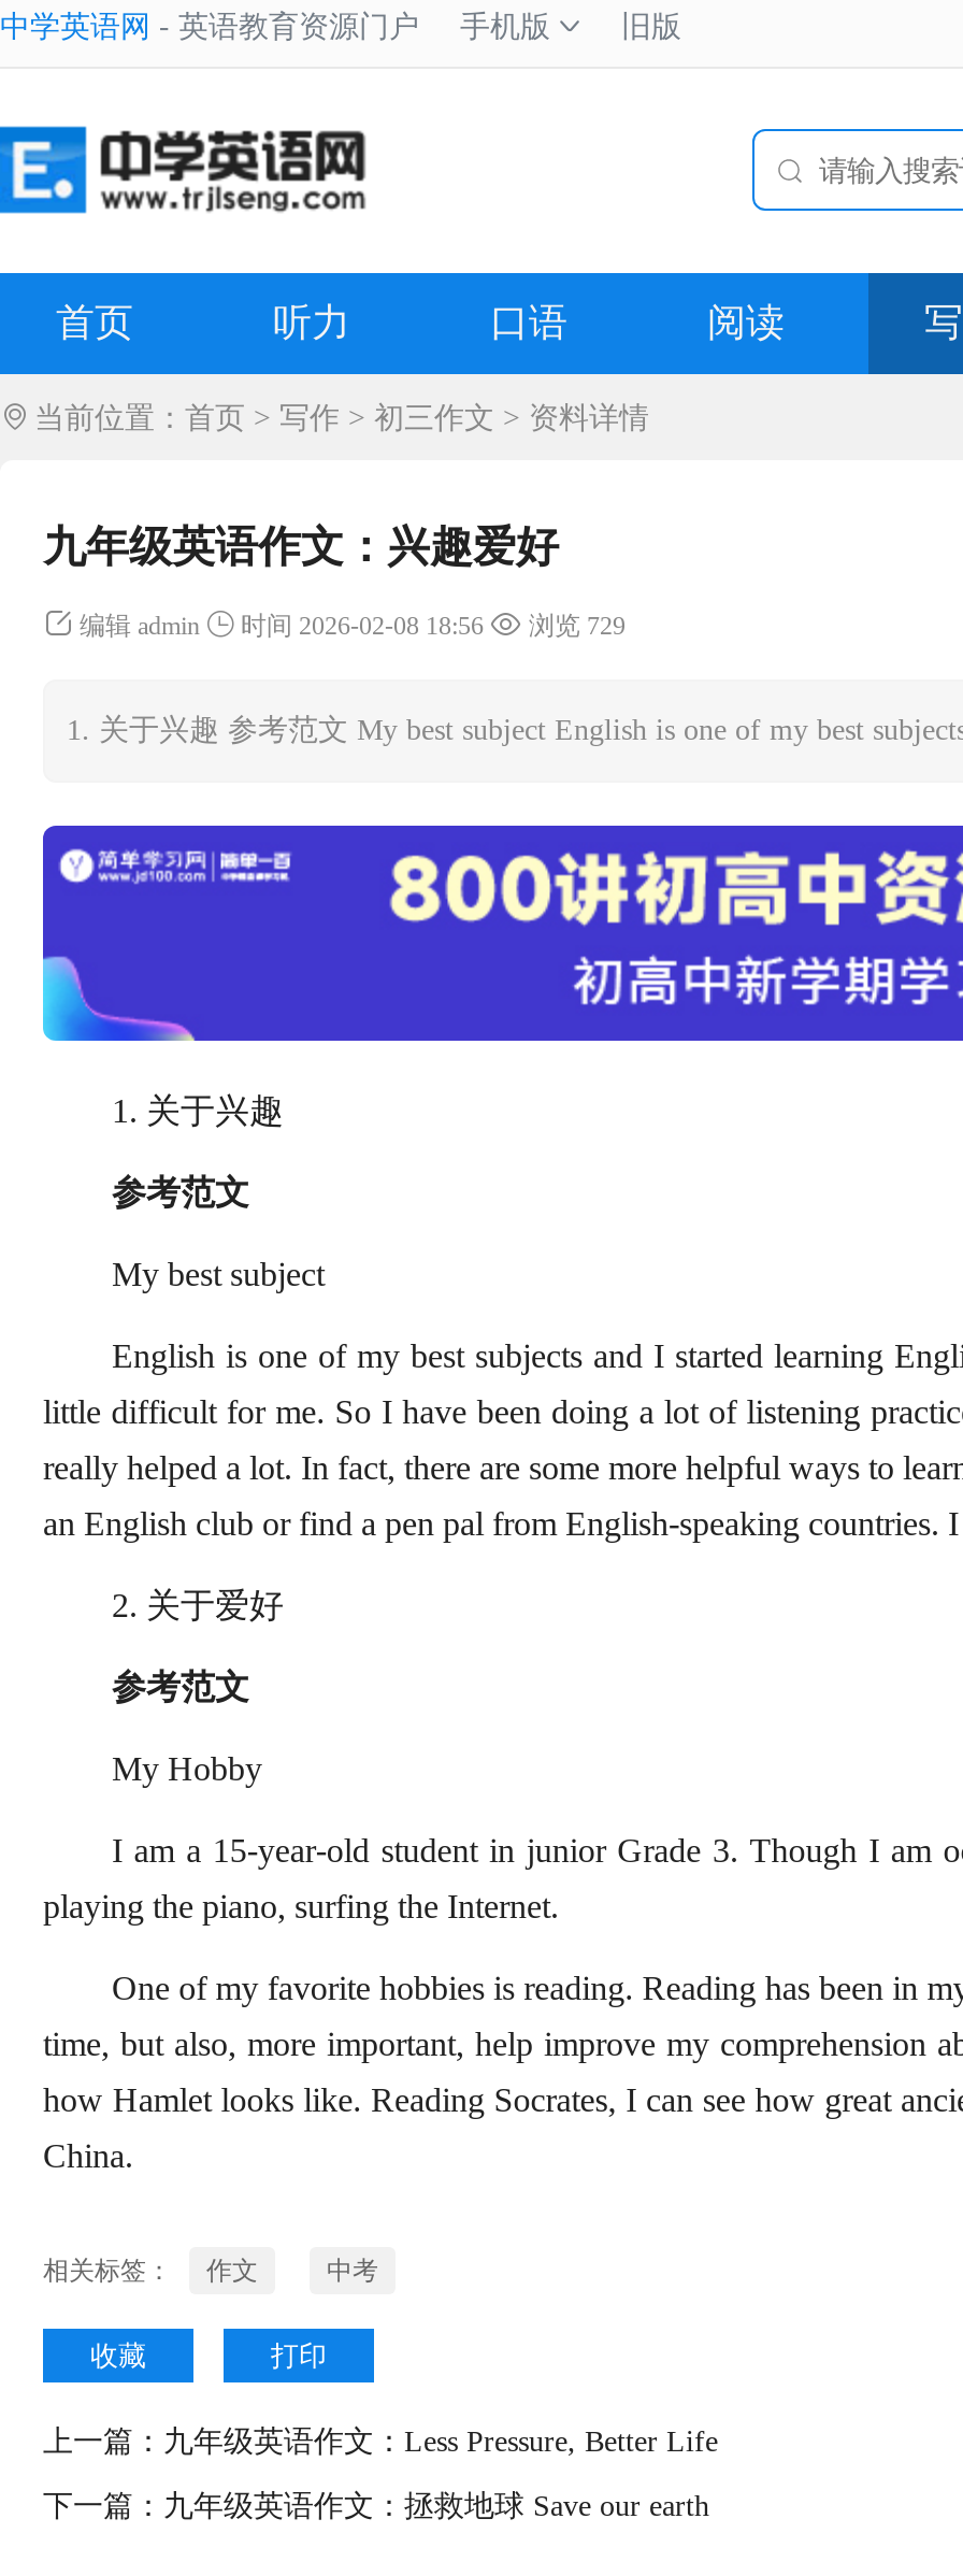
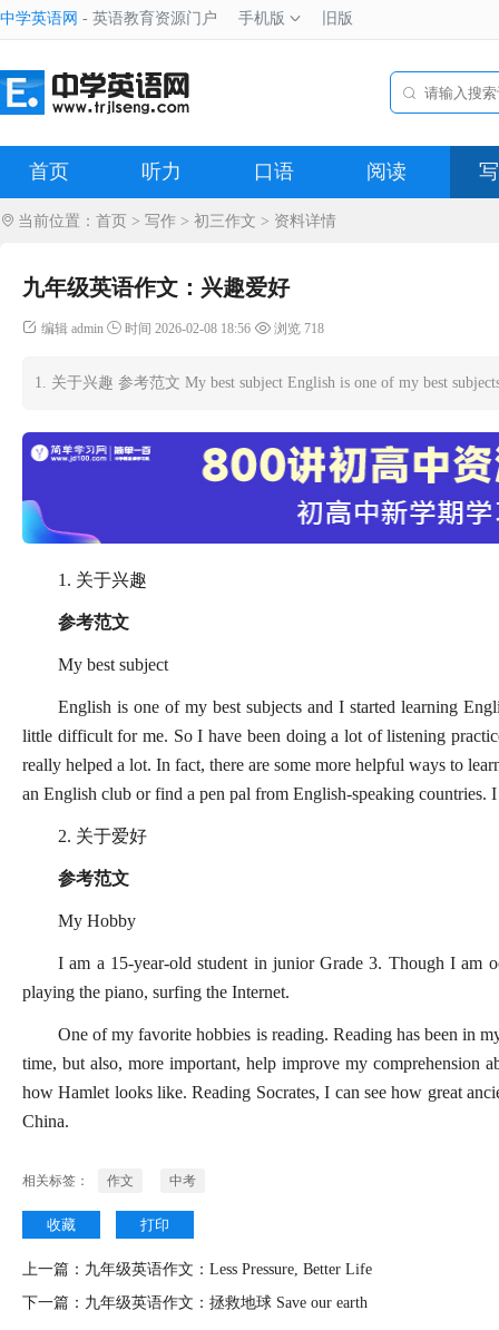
[73,611,626,641] 编辑 admin 时间 2026-02-08 18:56 浏览 729 -> [38,321,324,336] 编辑 admin 时间 2026-02-08 18:56 浏览 718

